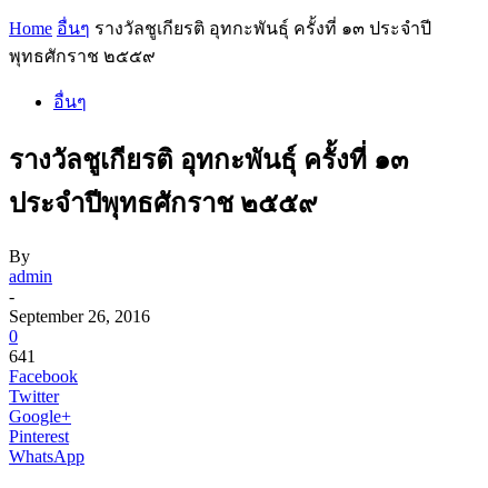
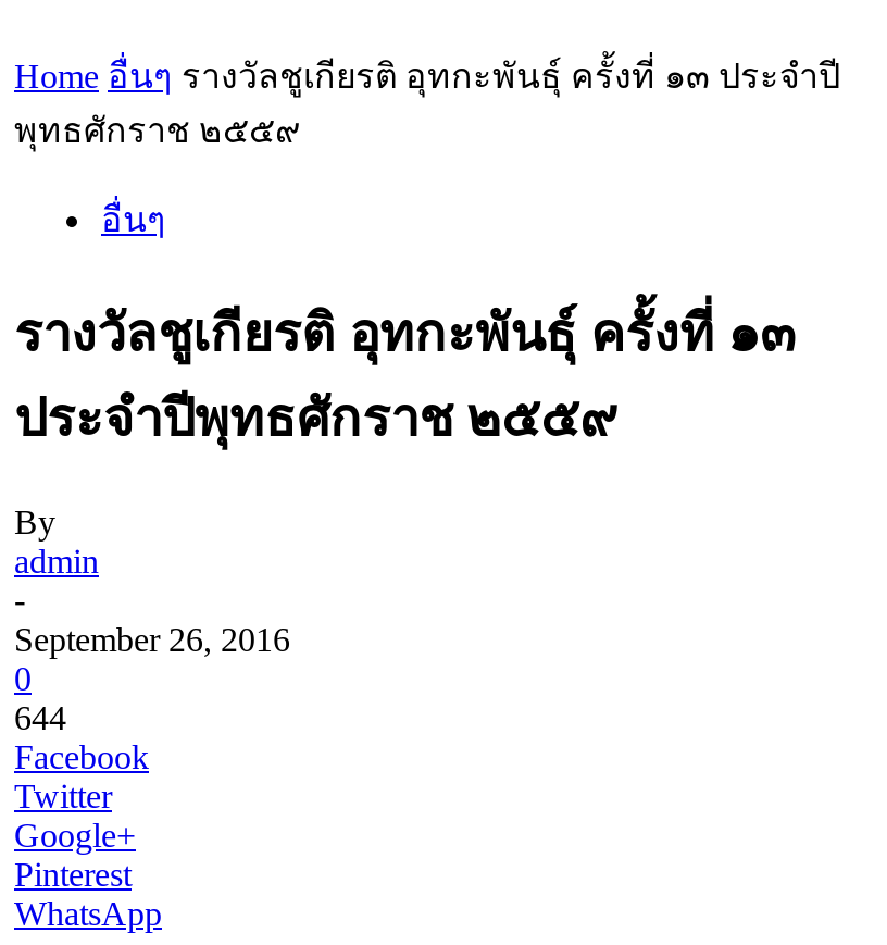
[9,347,36,365] 641 -> [14,699,66,736] 644

